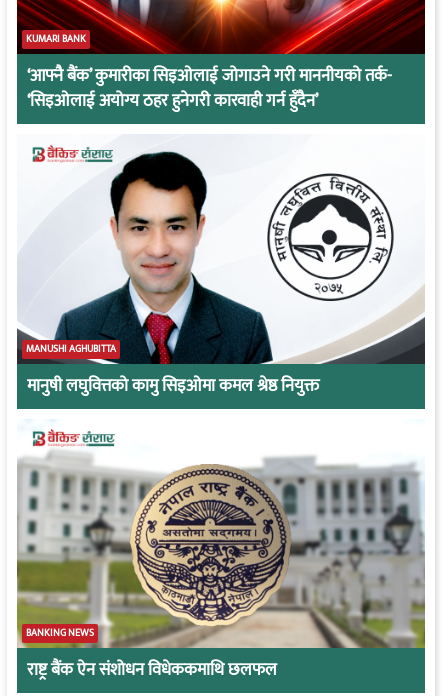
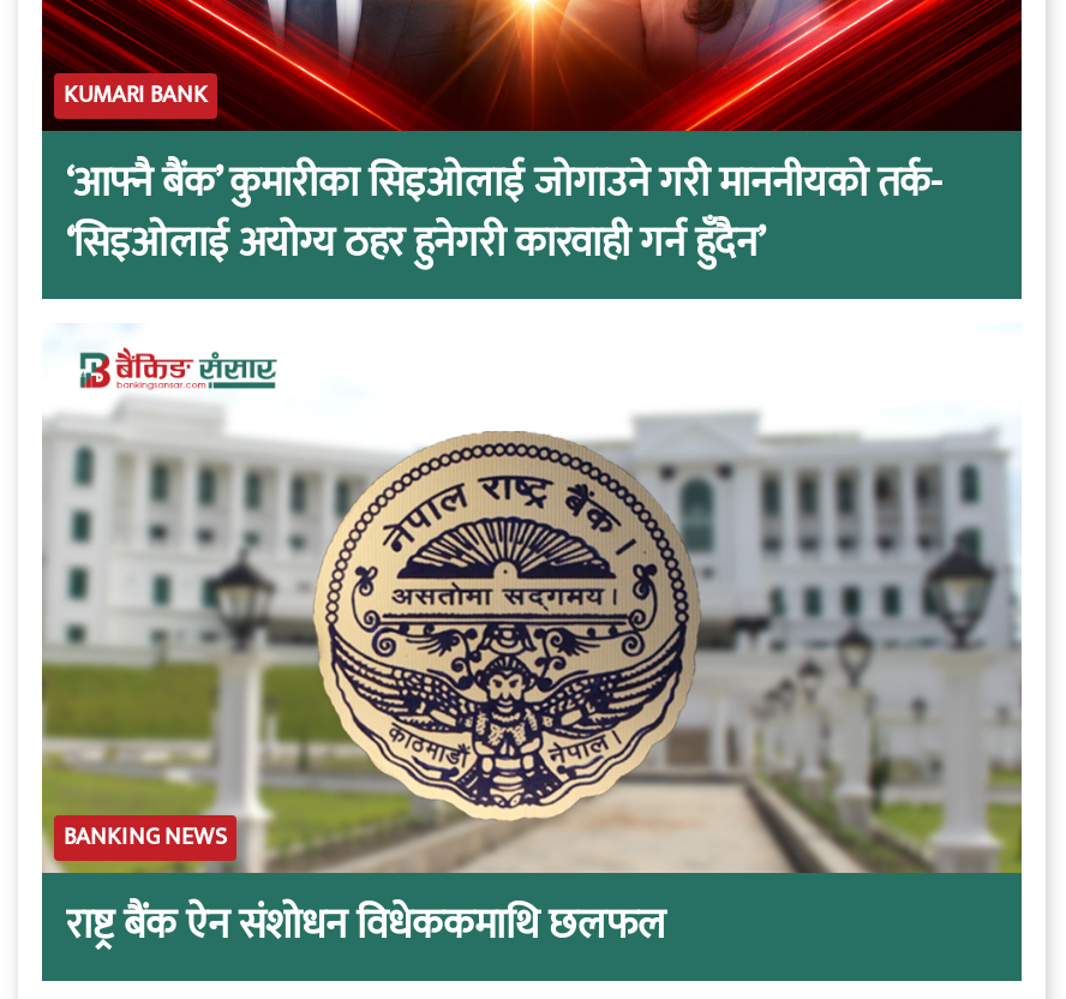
[17,150,425,400] [image] | MANUSHI AGHUBITTA | मानुषी लघुवित्तको कामु सिइओमा कमल श्रेष्ठ नियुक्त -> none

